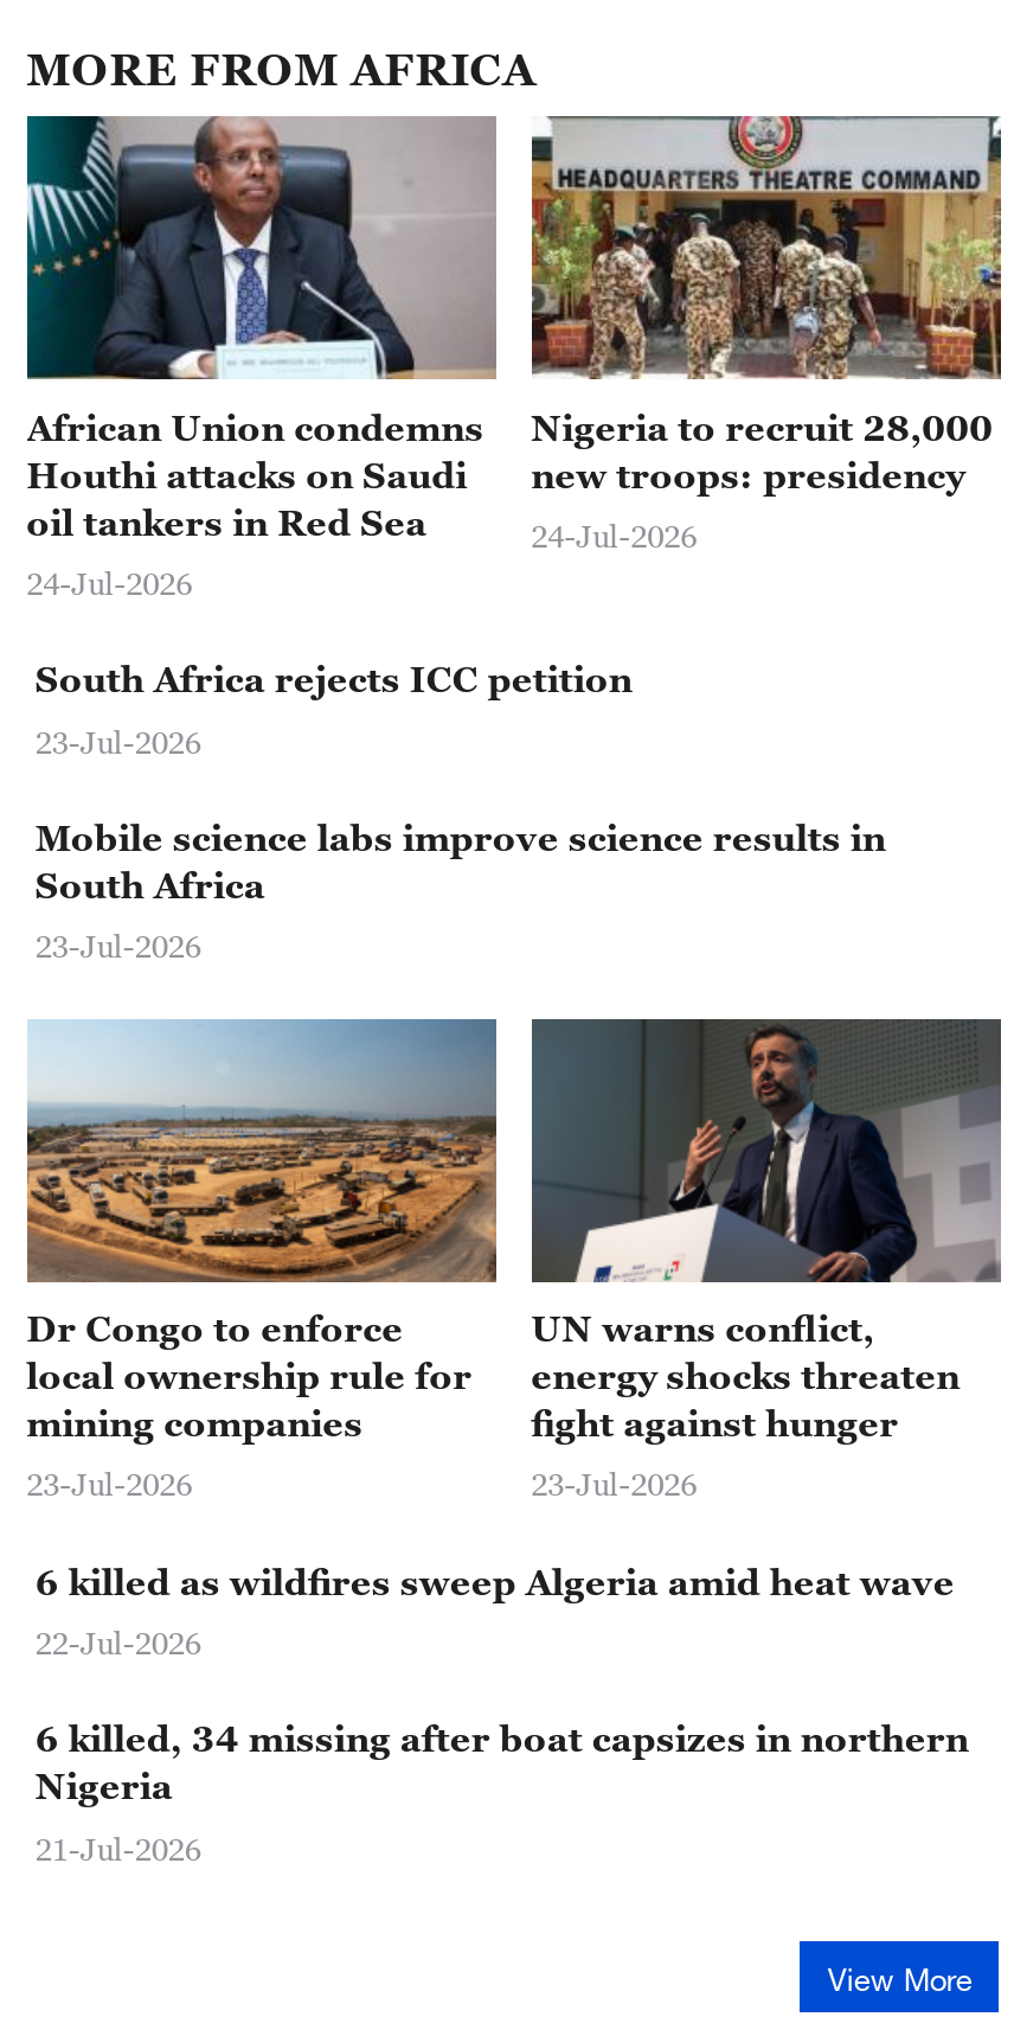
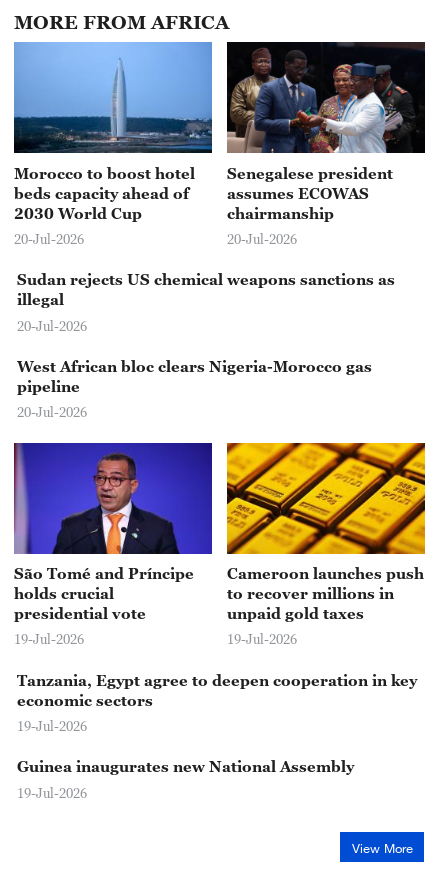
[25,114,496,542] [image] | African Union condemns | Houthi attacks on Saudi | oil tankers in Red Sea -> [13,42,213,222] [image] | Morocco to boost hotel | beds capacity ahead of | 2030 World Cup
[530,114,1003,495] [image] | Nigeria to recruit 28,000 | new troops: presidency -> [226,41,426,222] [image] | Senegalese president | assumes ECOWAS | chairmanship
[531,517,697,555] 24-Jul-2026 -> [227,231,297,247] 20-Jul-2026
[27,564,192,602] 24-Jul-2026 -> [14,231,84,247] 20-Jul-2026
[35,657,632,700] South Africa rejects ICC petition -> [17,270,395,308] Sudan rejects US chemical weapons sanctions as | illegal
[35,722,201,760] 23-Jul-2026 -> [17,318,87,334] 20-Jul-2026
[35,815,886,905] Mobile science labs improve science results in | South Africa -> [17,357,372,395] West African bloc clears Nigeria-Morocco gas | pipeline
[35,927,201,965] 23-Jul-2026 -> [17,404,87,420] 20-Jul-2026
[27,1017,499,1443] [image] | Dr Congo to enforce | local ownership rule for | mining companies -> [13,442,213,622] [image] | São Tomé and Príncipe | holds crucial | presidential vote
[530,1017,1003,1443] [image] | UN warns conflict, | energy shocks threaten | fight against hunger -> [226,442,426,622] [image] | Cameroon launches push | to recover millions in | unpaid gold taxes
[27,1465,192,1503] 23-Jul-2026 -> [14,631,84,647] 19-Jul-2026
[531,1465,697,1503] 23-Jul-2026 -> [227,631,297,647] 19-Jul-2026
[35,1559,955,1601] 6 killed as wildfires sweep Algeria amid heat wave -> [17,671,417,709] Tanzania, Egypt agree to deepen cooperation in key | economic sectors
[35,1623,201,1661] 22-Jul-2026 -> [17,718,87,734] 19-Jul-2026
[35,1716,969,1807] 6 killed, 34 missing after boat capsizes in northern | Nigeria -> [17,757,354,775] Guinea inaugurates new National Assembly
[35,1829,201,1867] 21-Jul-2026 -> [17,785,87,801] 19-Jul-2026

